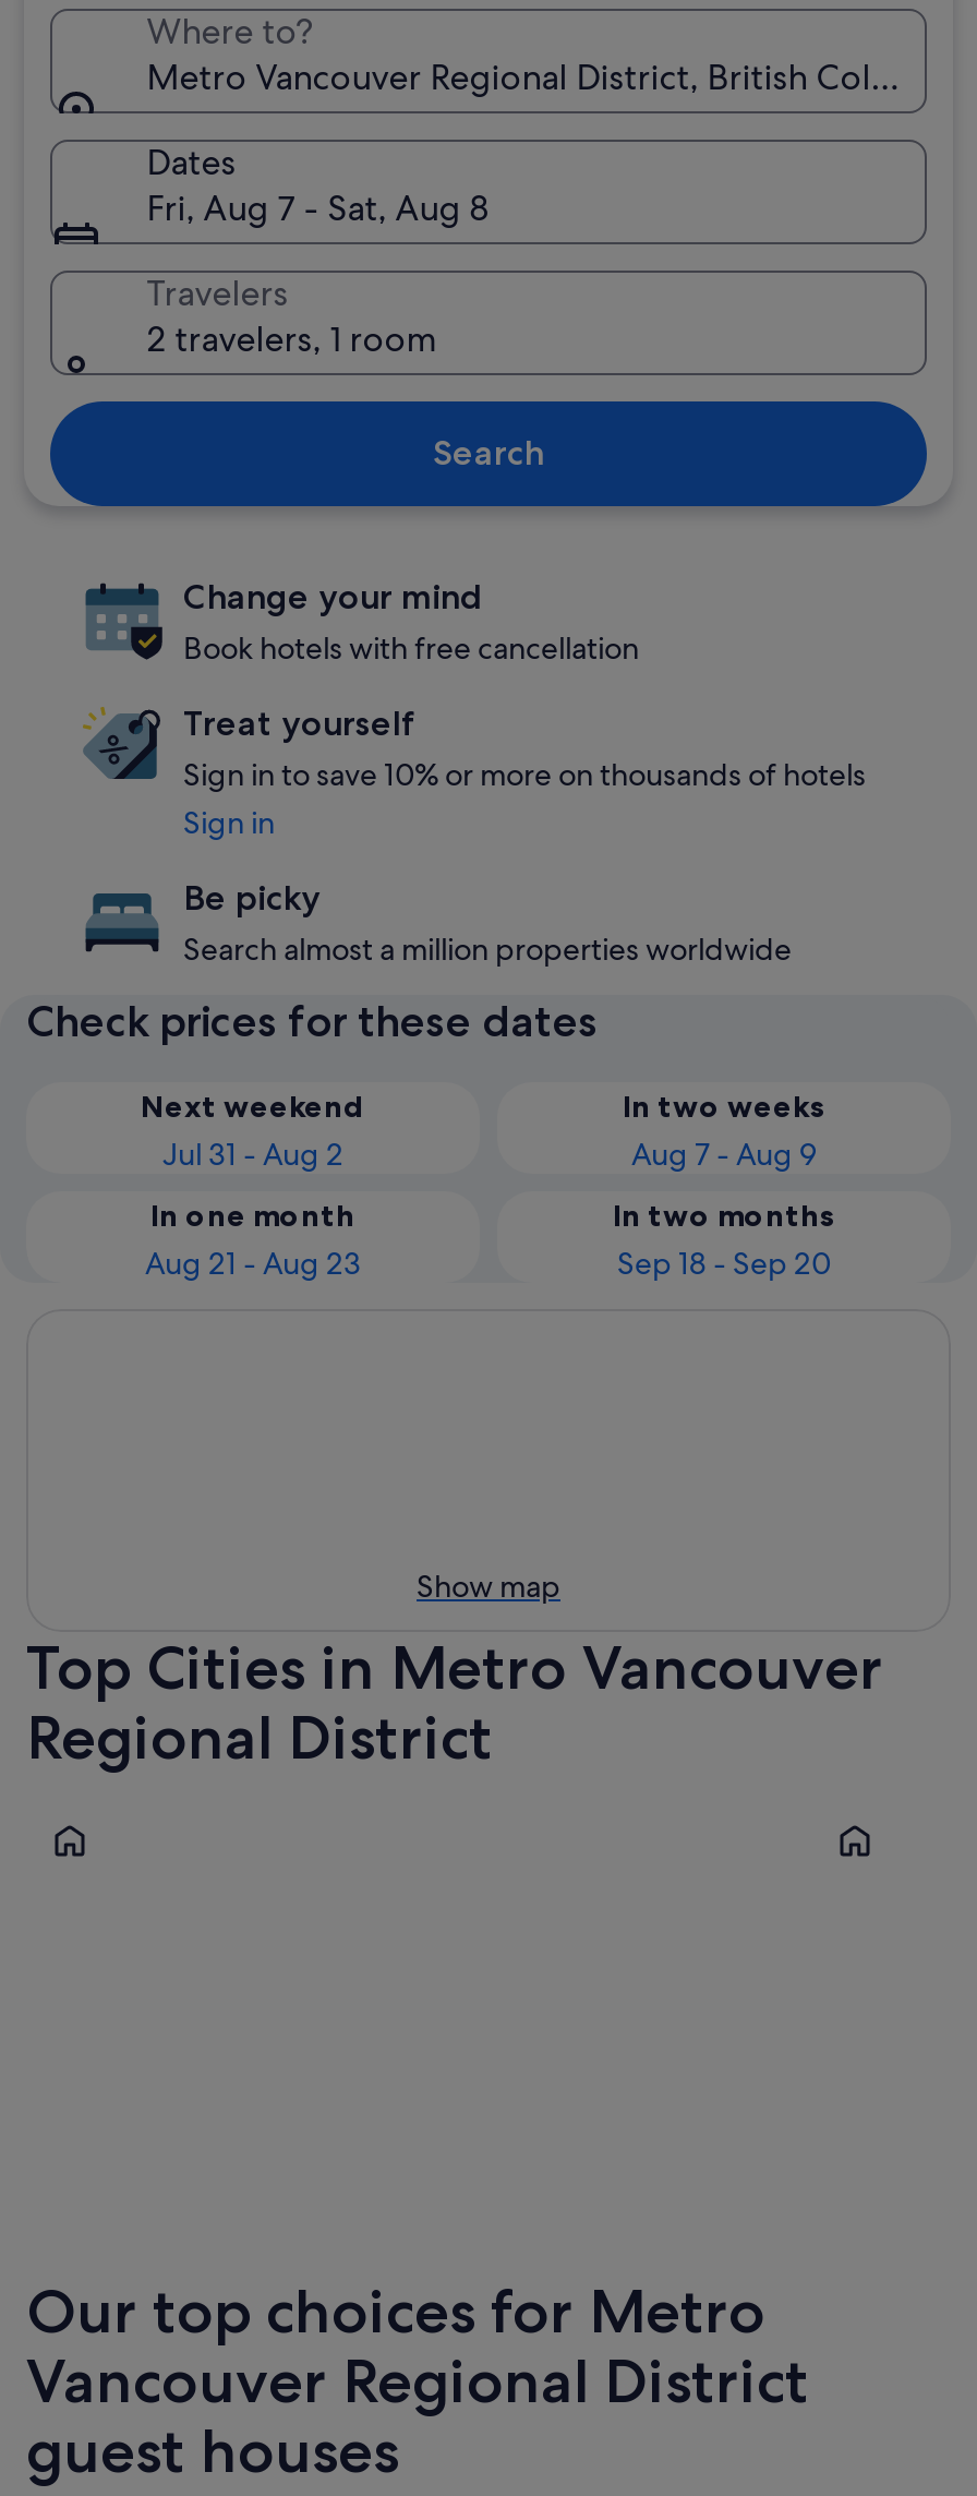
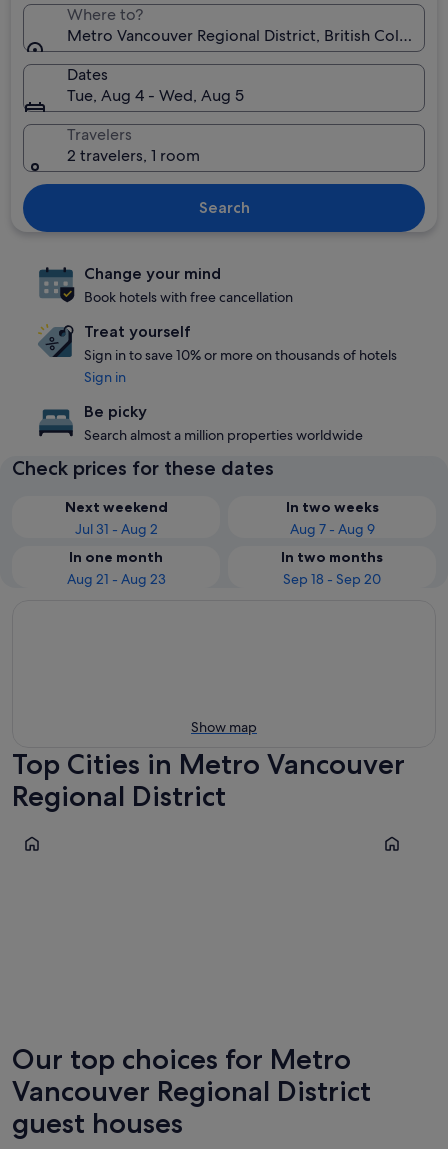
[147,185,489,231] Fri, Aug 7 - Sat, Aug 8 -> [67,85,244,106] Tue, Aug 4 - Wed, Aug 5

